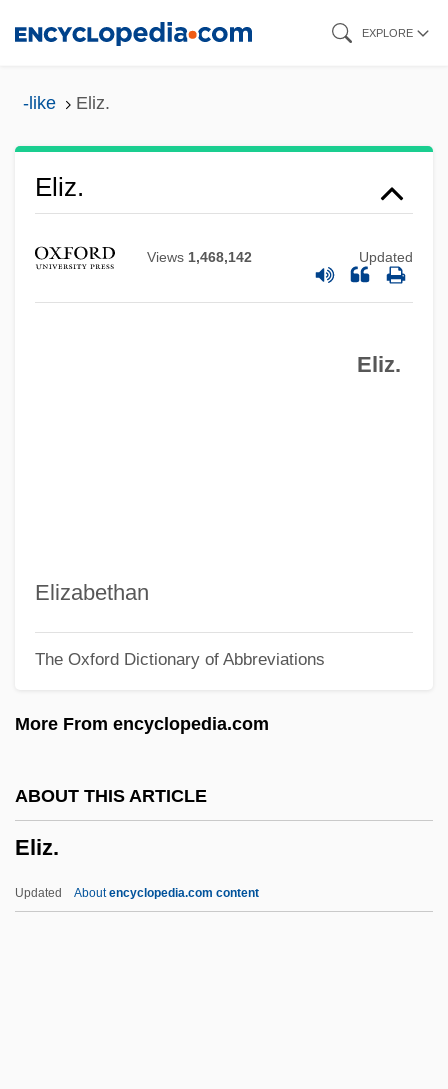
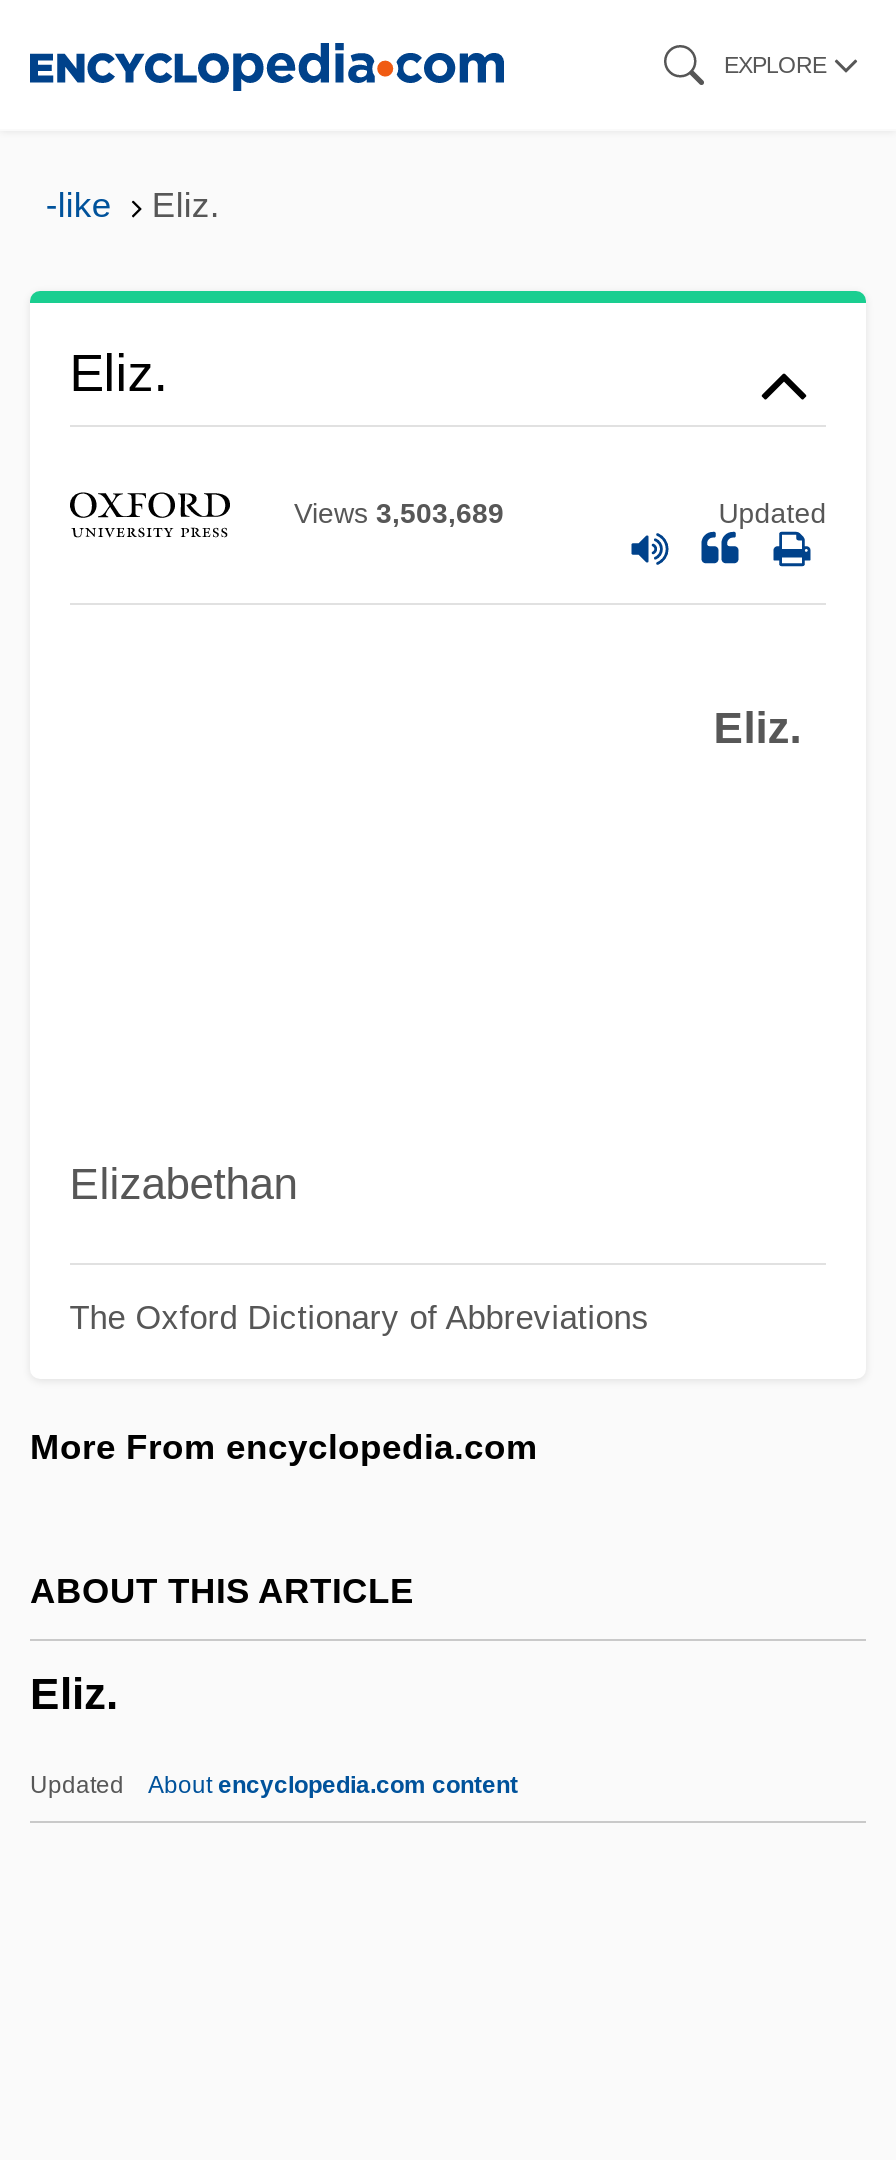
[147,249,252,265] Views 1,468,142 -> [294,498,504,530] Views 3,503,689

